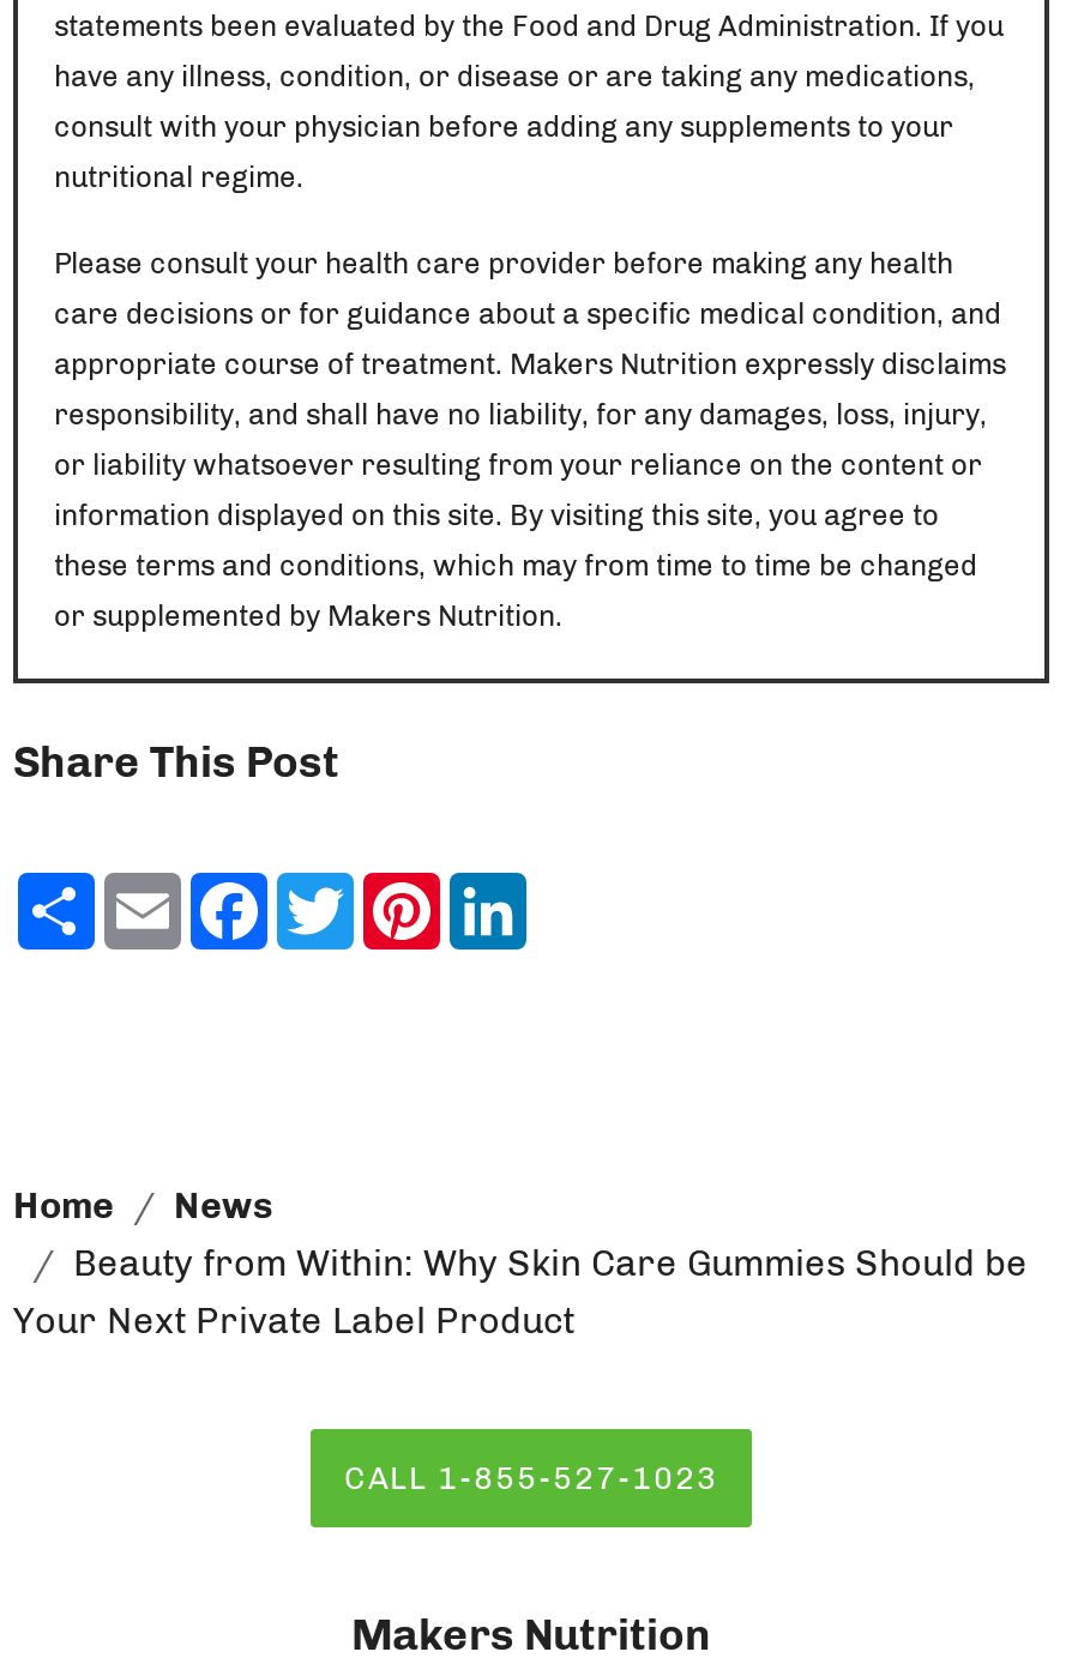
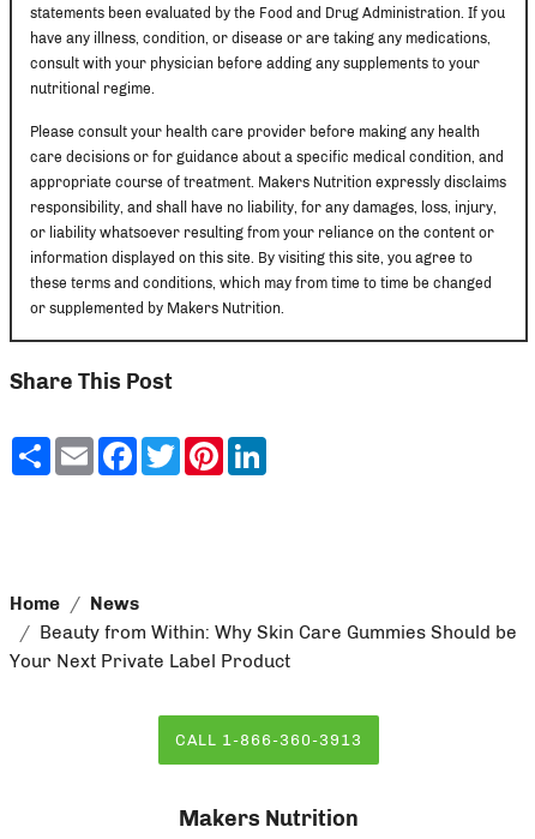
[344,1460,718,1496] CALL 1-855-527-1023 -> [175,731,362,749] CALL 1-866-360-3913

